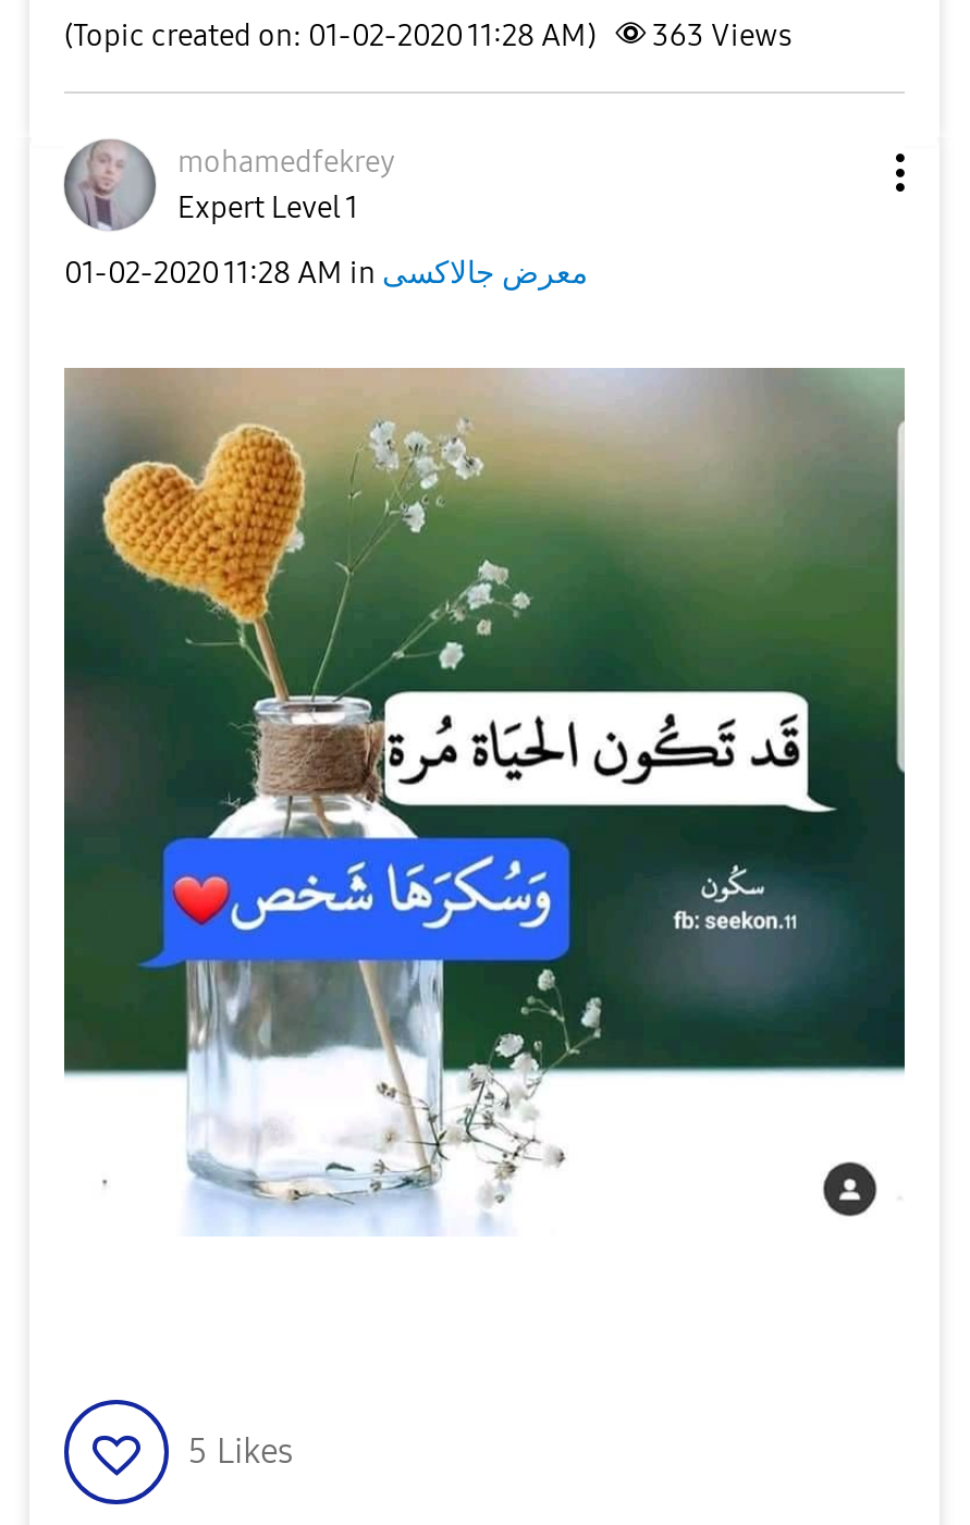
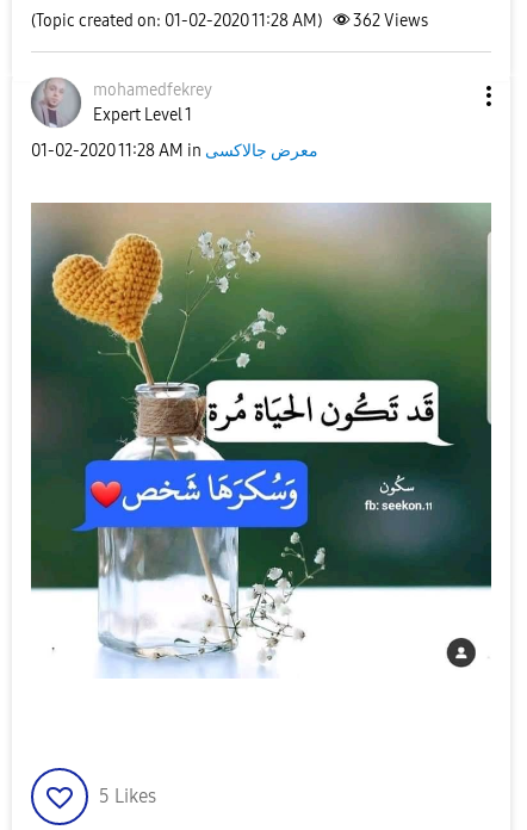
[64,17,791,54] (Topic created on: 01-02-2020 11:28 AM) 363 Views -> [31,11,428,31] (Topic created on: 01-02-2020 11:28 AM) 362 Views

